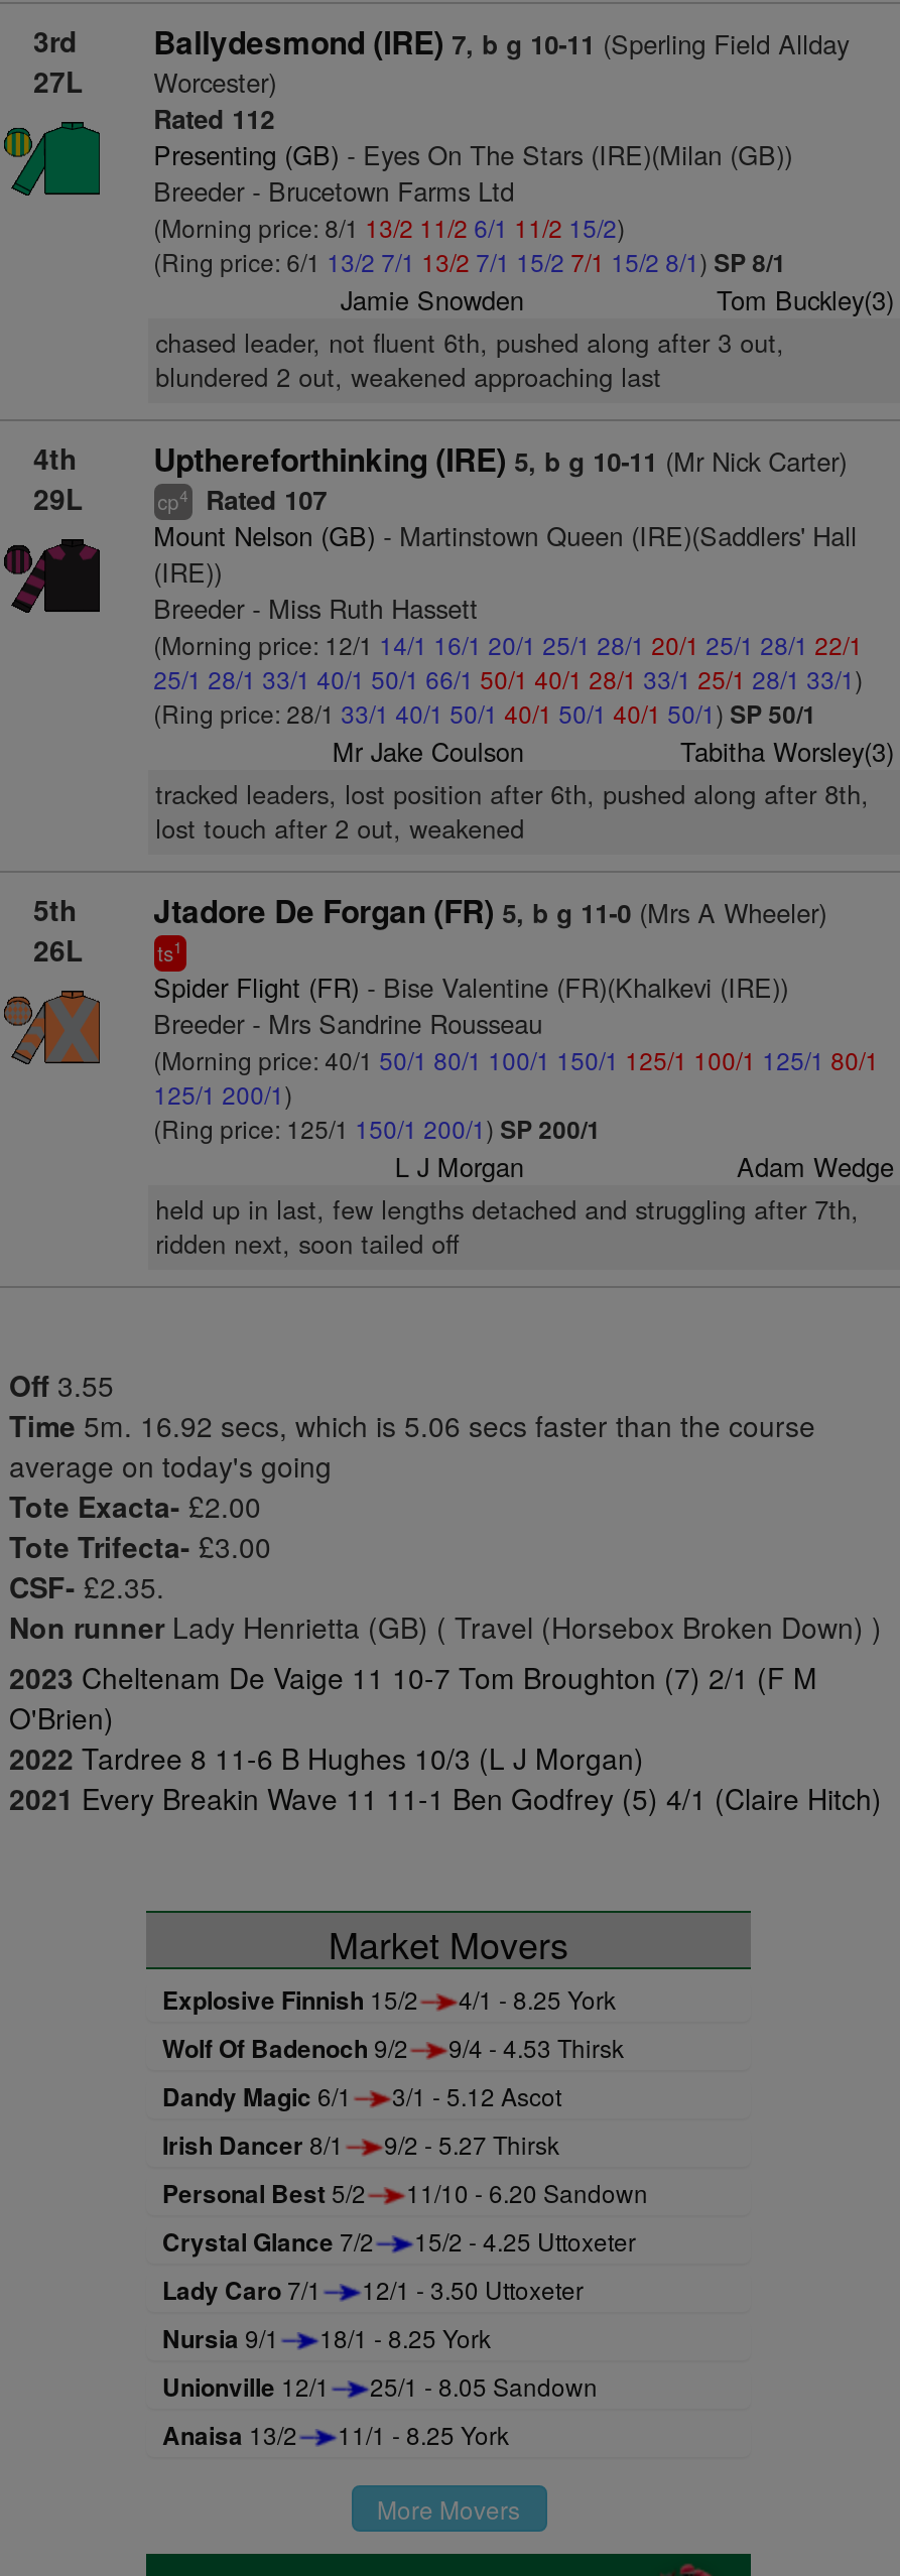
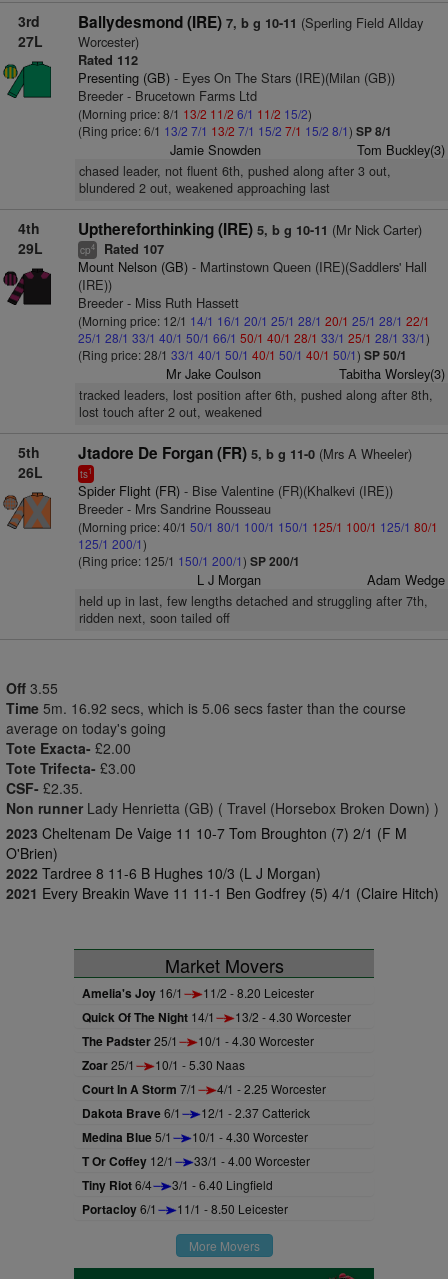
[162,1981,648,2453] Explosive Finnish 15/2 | 4/1 - 8.25 York | Wolf Of Badenoch 9/2 | 9/4 - 4.53 Thirsk | Dandy Magic 6/1 | 3/1 - 5.12 Ascot | Irish Dancer 8/1 | 9/2 - 5.27 Thirsk | Personal Best 5/2 | 11/10 - 6.20 Sandown | Crystal Glance 7/2 | 15/2 - 4.25 Uttoxeter | Lady Caro 7/1 | 12/1 - 3.50 Uttoxeter | Nursia 9/1 | 18/1 - 8.25 York | Unionville 12/1 | 25/1 - 8.05 Sandown | Anaisa 13/2 | 11/1 - 8.25 York -> [82,984,351,1218] Amelia's Joy 16/1 | 11/2 - 8.20 Leicester | Quick Of The Night 14/1 | 13/2 - 4.30 Worcester | The Padster 25/1 | 10/1 - 4.30 Worcester | Zoar 25/1 | 10/1 - 5.30 Naas | Court In A Storm 7/1 | 4/1 - 2.25 Worcester | Dakota Brave 6/1 | 12/1 - 2.37 Catterick | Medina Blue 5/1 | 10/1 - 4.30 Worcester | T Or Coffey 12/1 | 33/1 - 4.00 Worcester | Tiny Riot 6/4 | 3/1 - 6.40 Lingfield | Portacloy 6/1 | 11/1 - 8.50 Leicester

